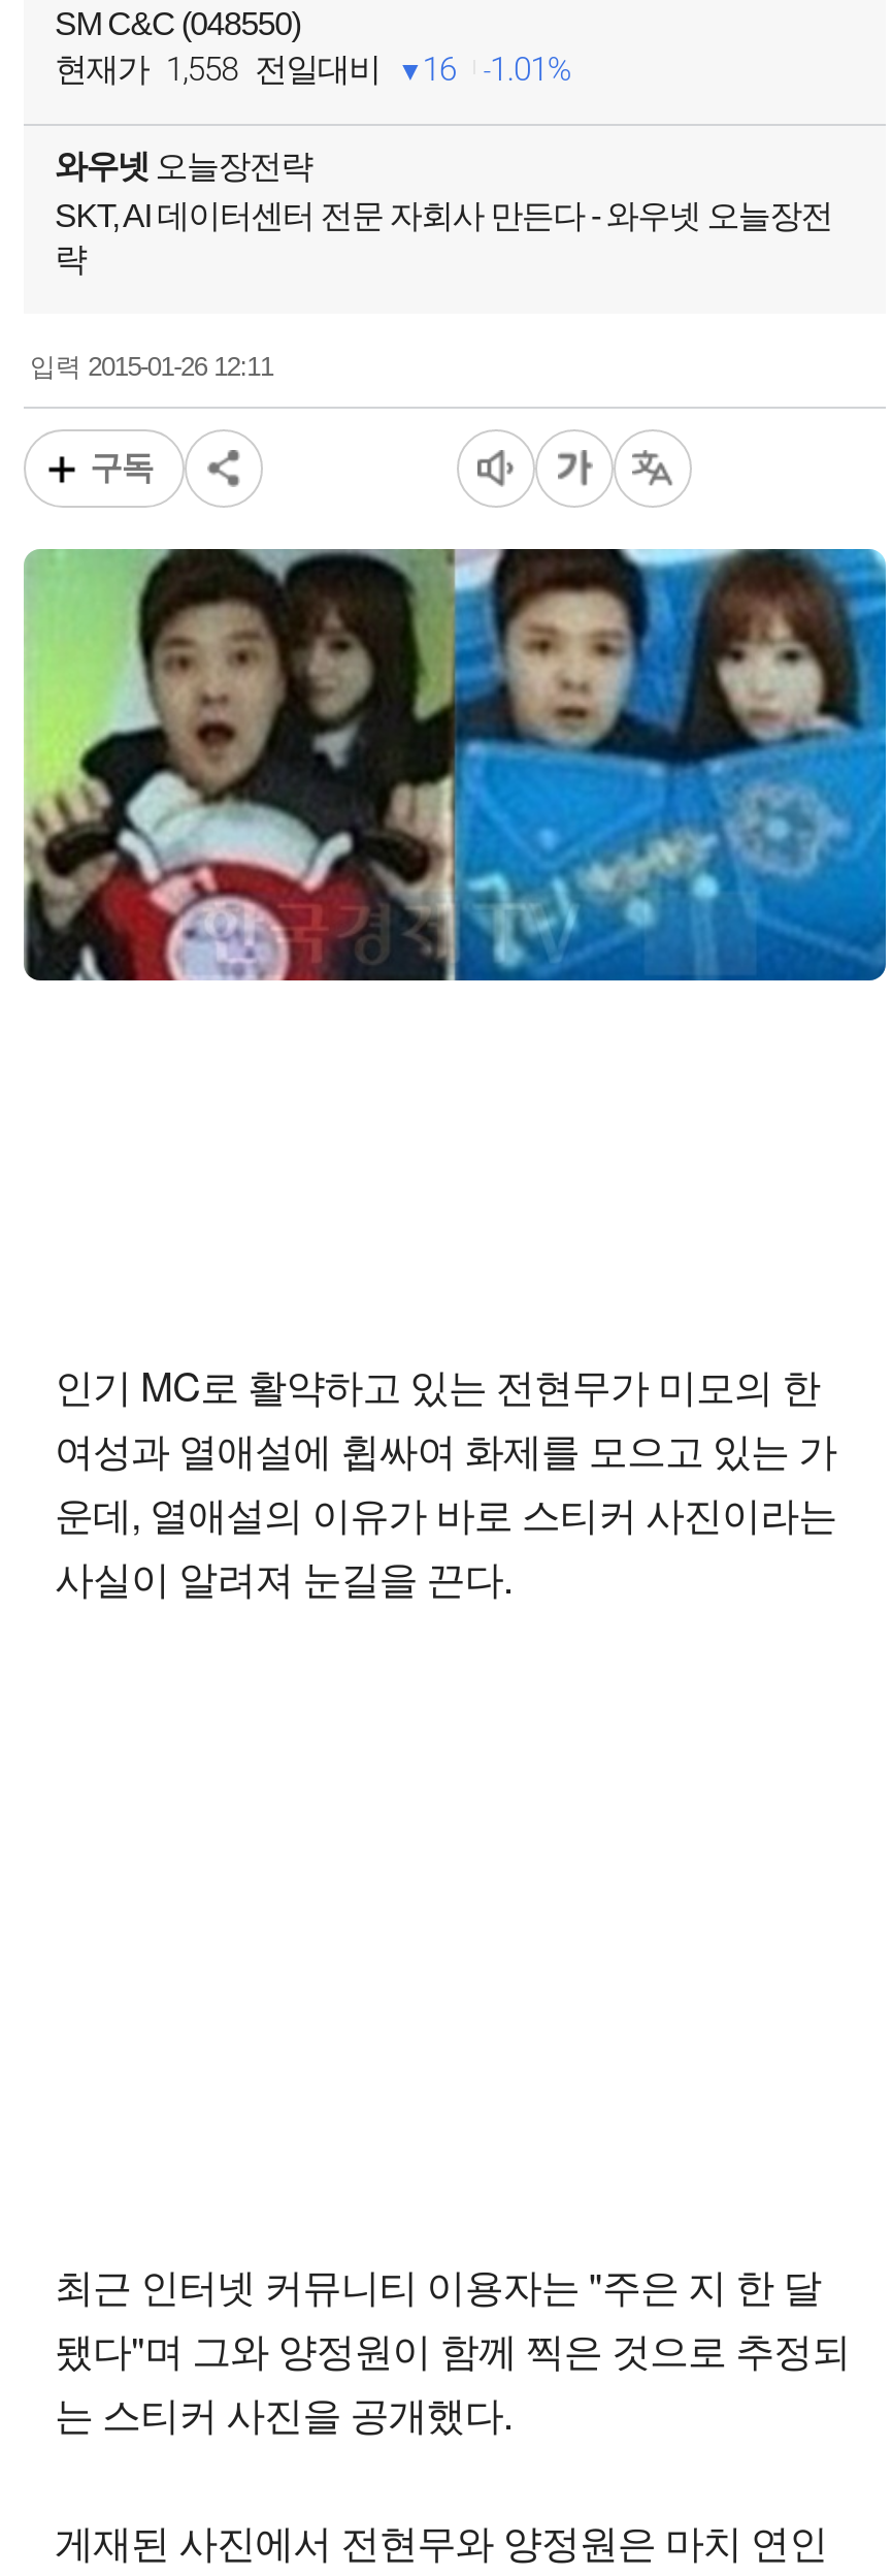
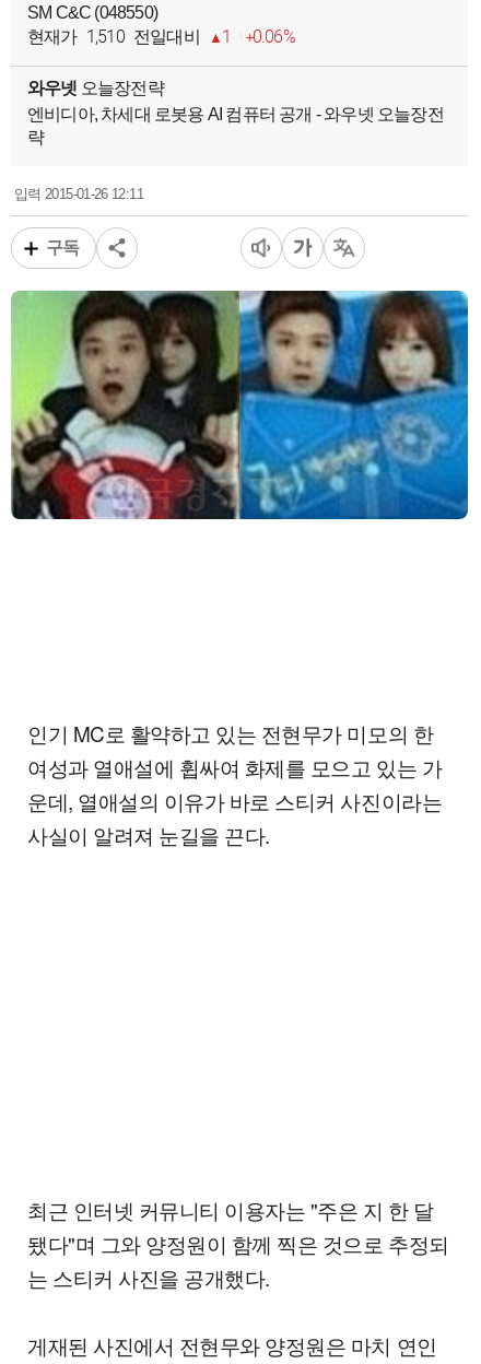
[55,49,380,88] 현재가 1,558 전일대비 -> [27,26,200,47] 현재가 1,510 전일대비
[422,49,456,88] 16 -> [222,26,231,47] 1
[490,49,570,88] 1.01% -> [252,26,295,47] 0.06%
[55,198,832,233] SKT, AI 데이터센터 전문 자회사 만든다 - 와우넷 오늘장전 -> [27,105,444,123] 엔비디아, 차세대 로봇용 AI 컴퓨터 공개 - 와우넷 오늘장전

